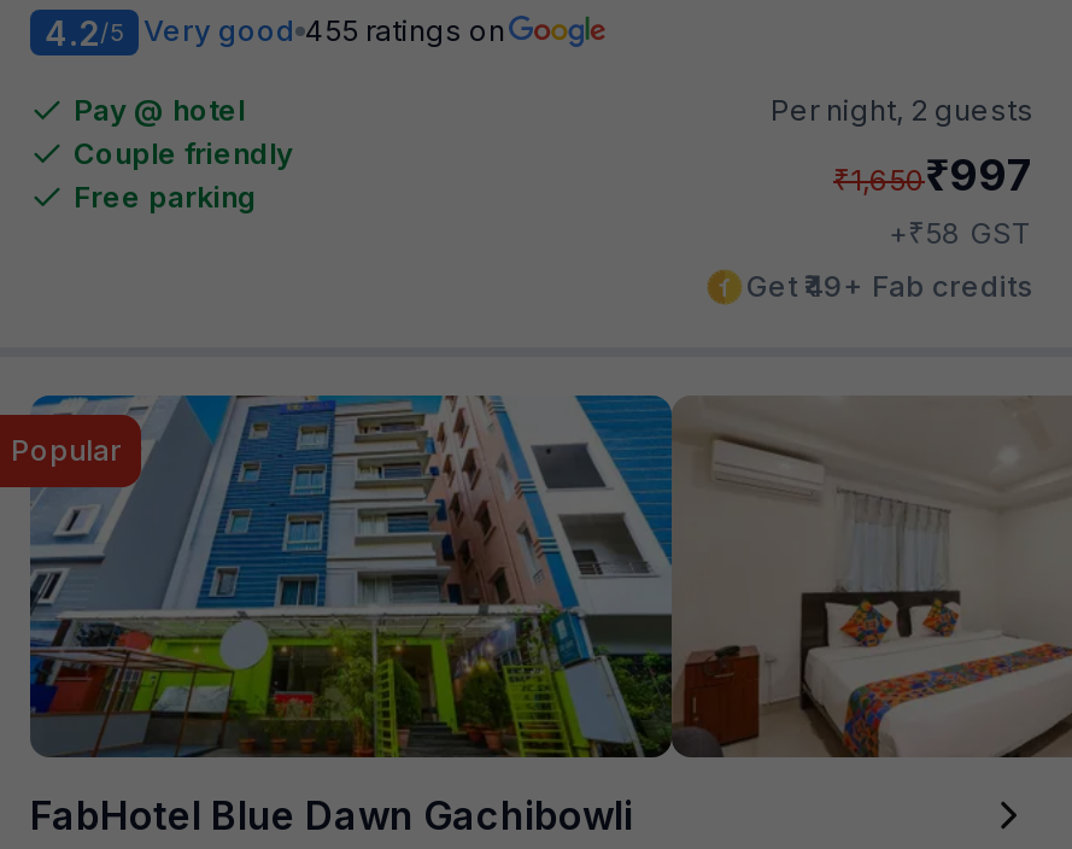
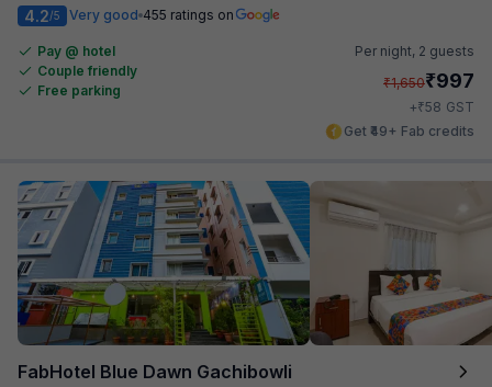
[11,431,122,467] Popular -> none

